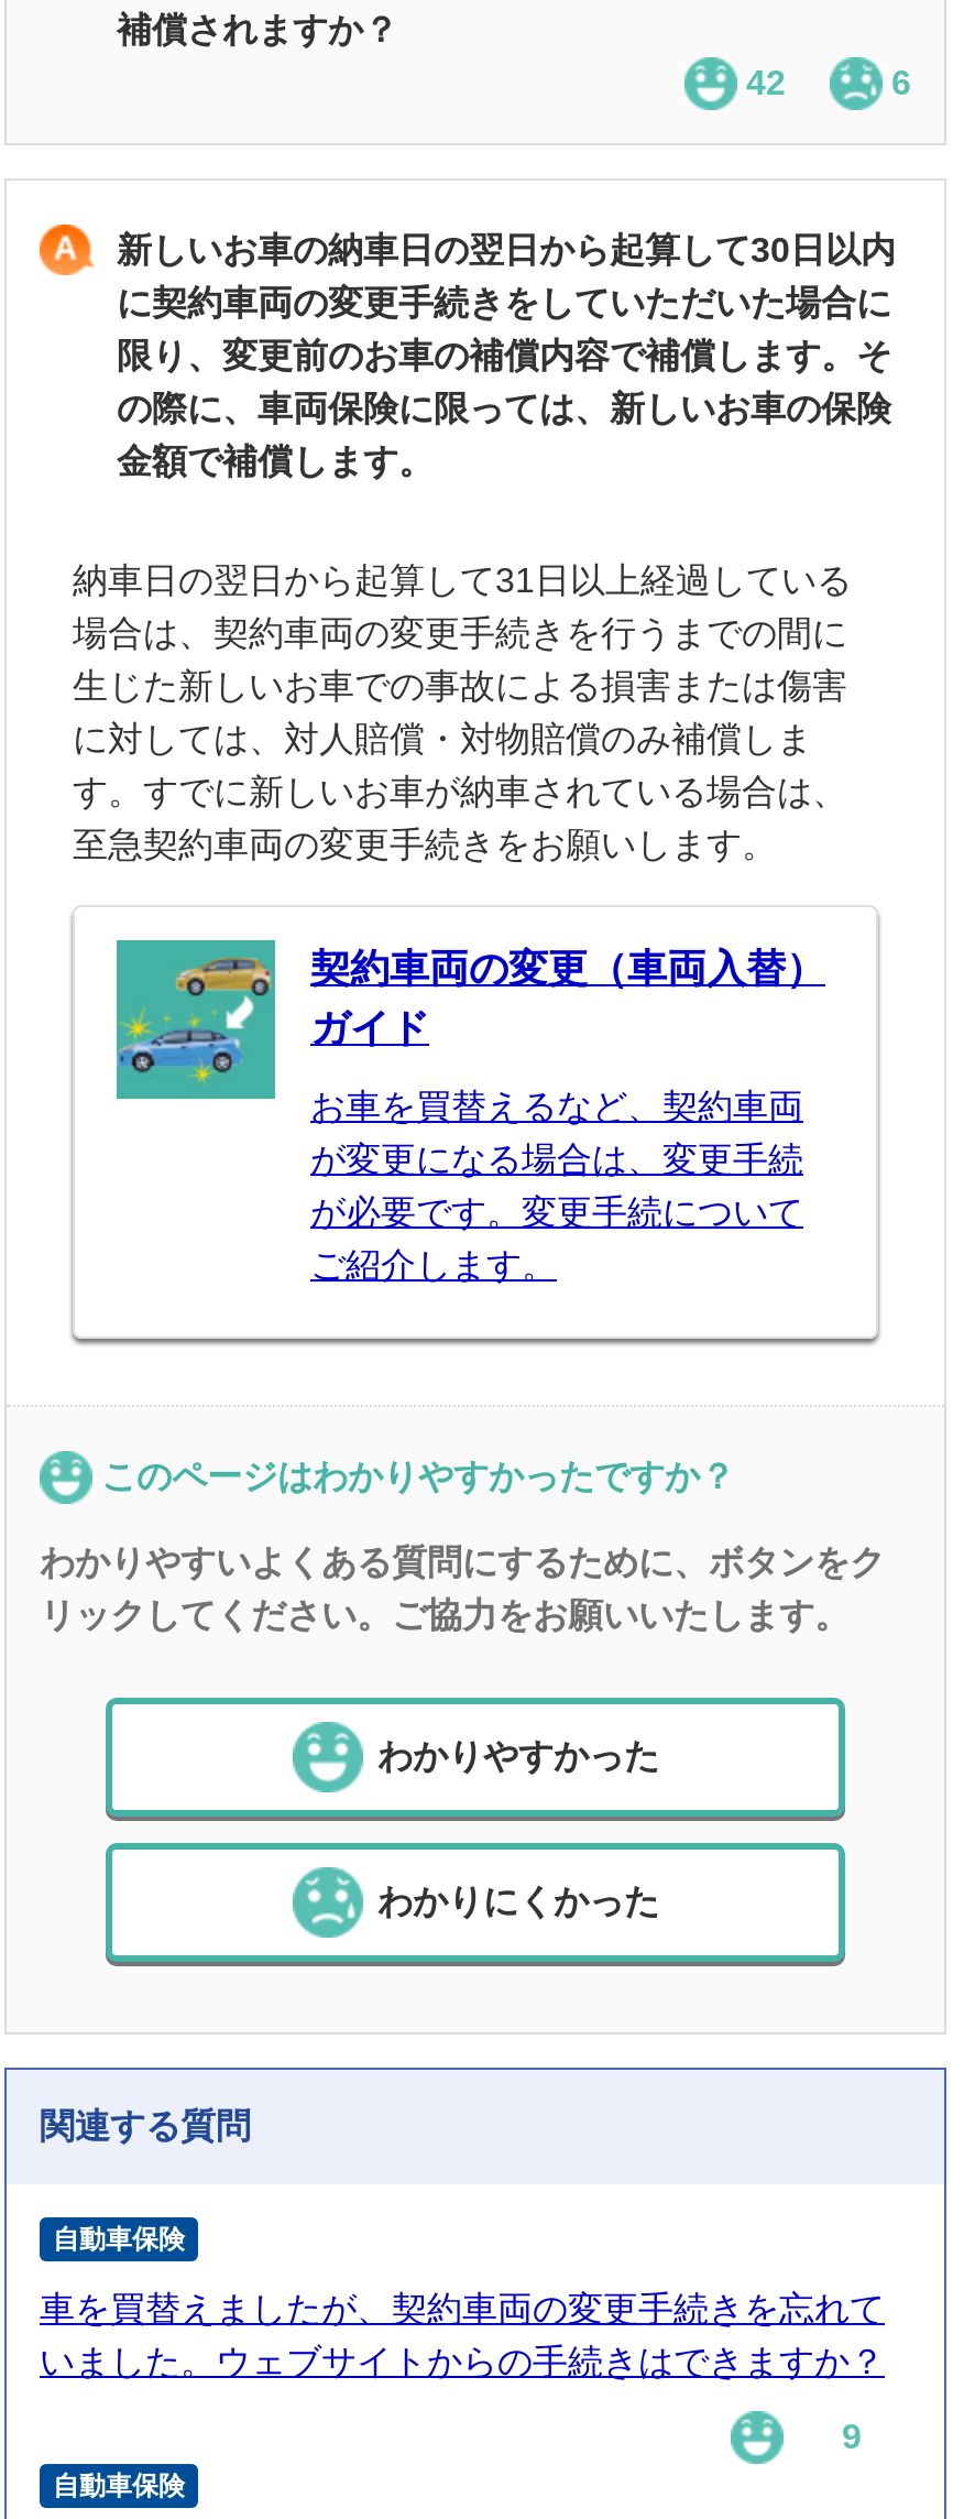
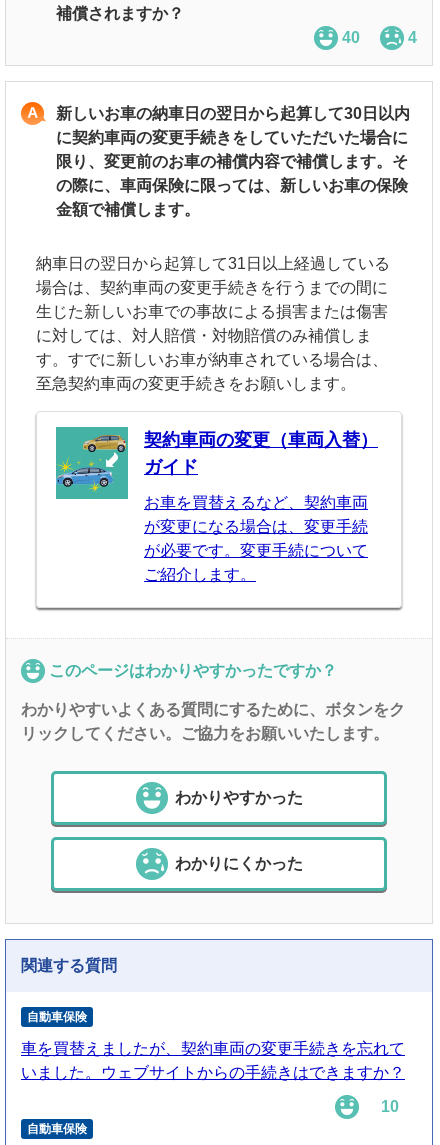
[746,64,786,101] 42 -> [342,29,360,46] 40
[891,64,911,101] 6 -> [408,29,417,46] 4
[842,2418,862,2455] 9 -> [381,1098,399,1115] 10

